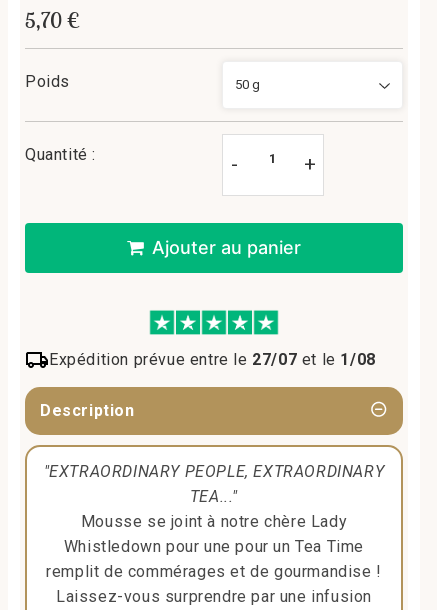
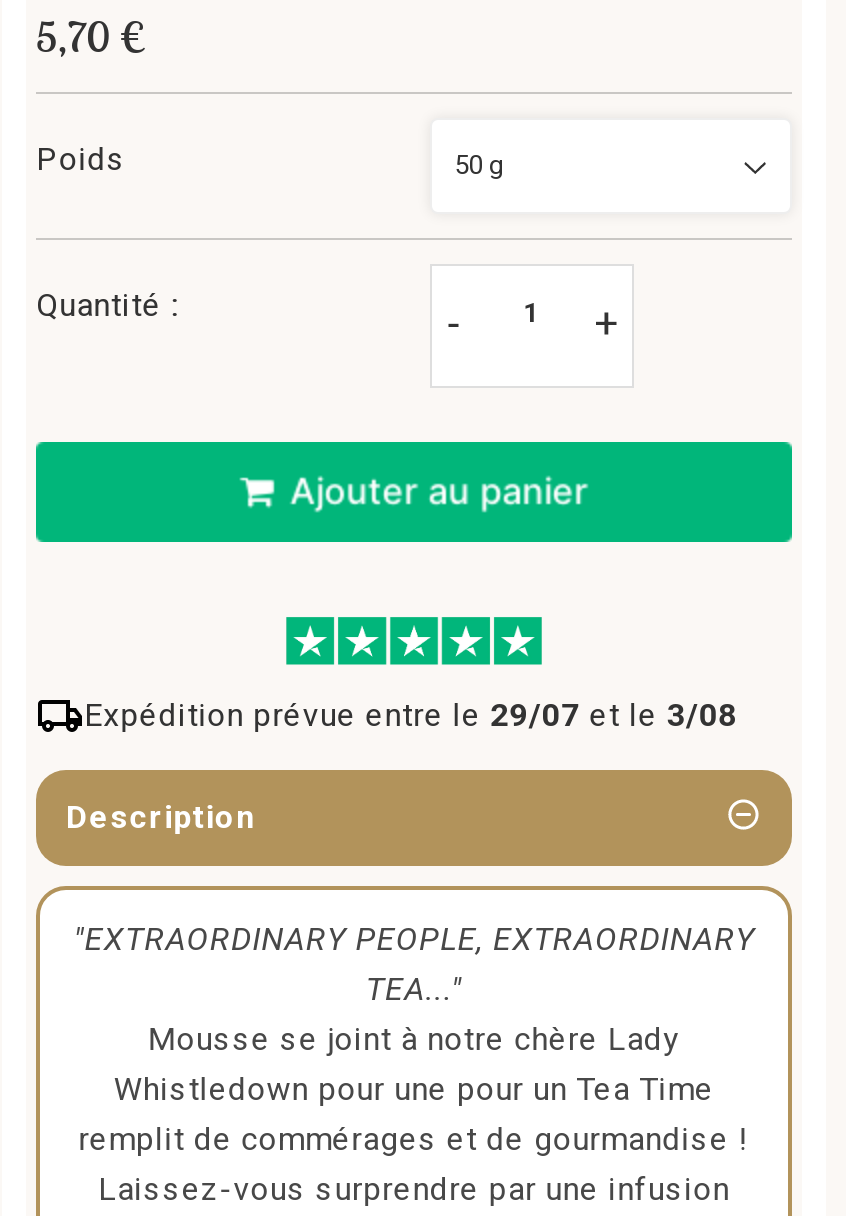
[49,350,376,369] Expédition prévue entre le 27/07 et le 1/08 -> [84,696,738,734] Expédition prévue entre le 29/07 et le 3/08

